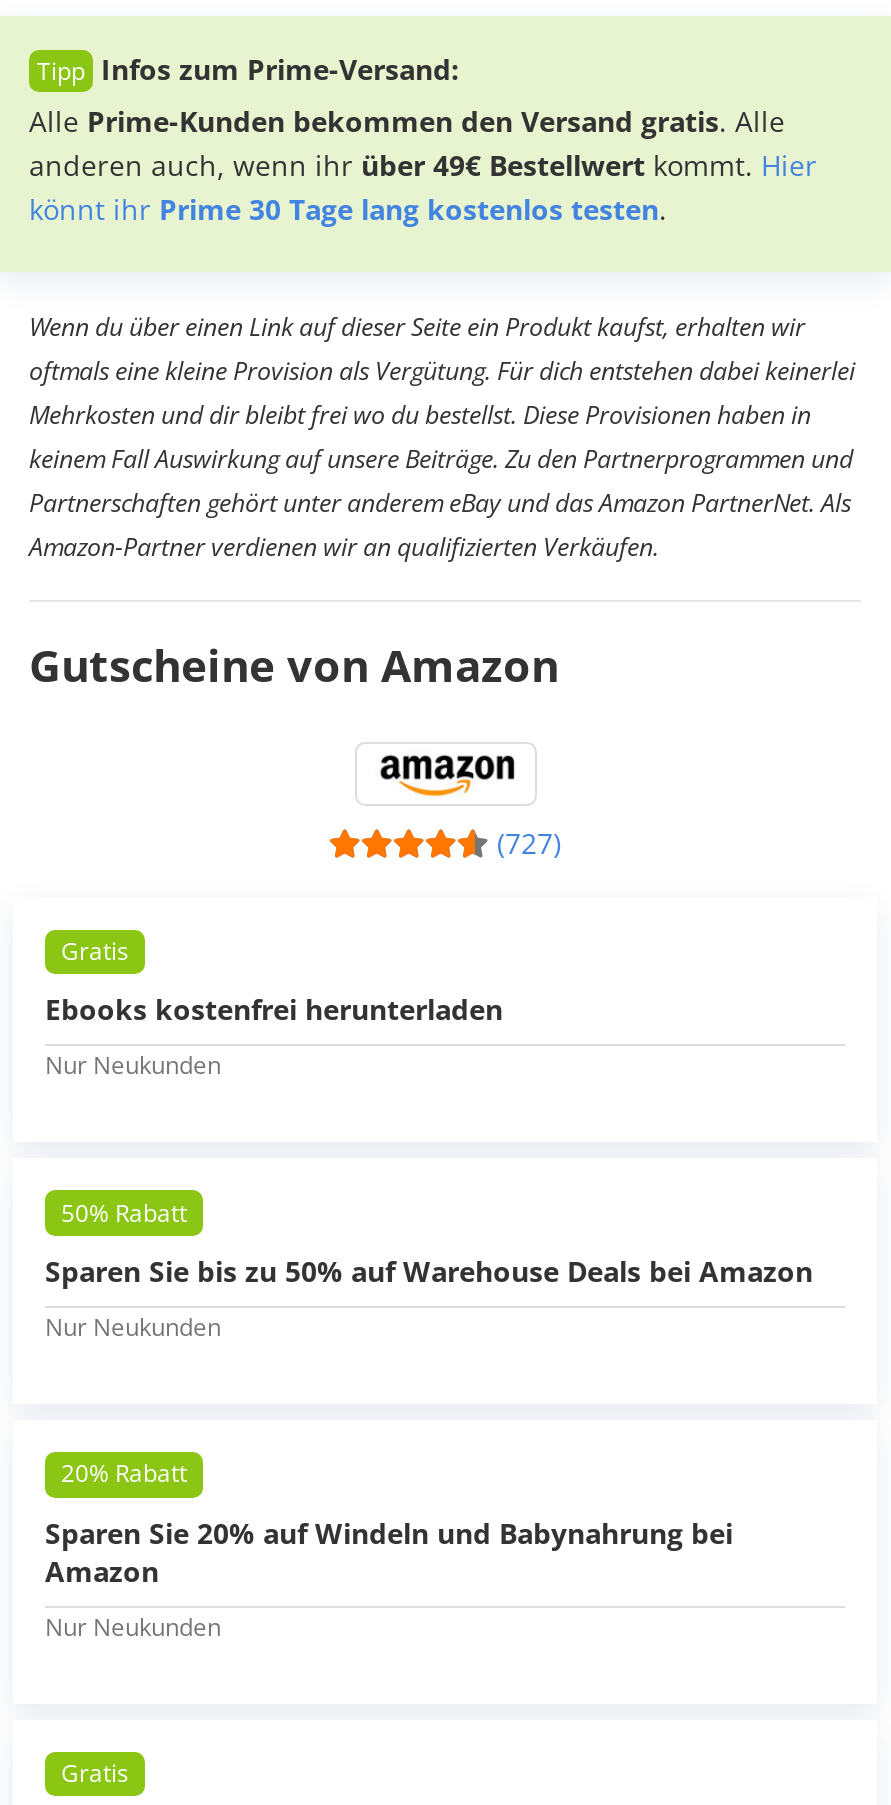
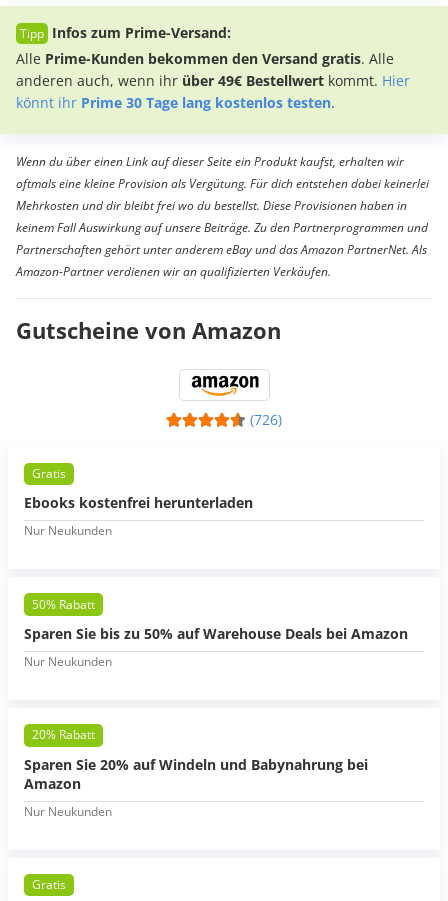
[497,823,561,861] (727) -> [250,410,282,429] (726)

